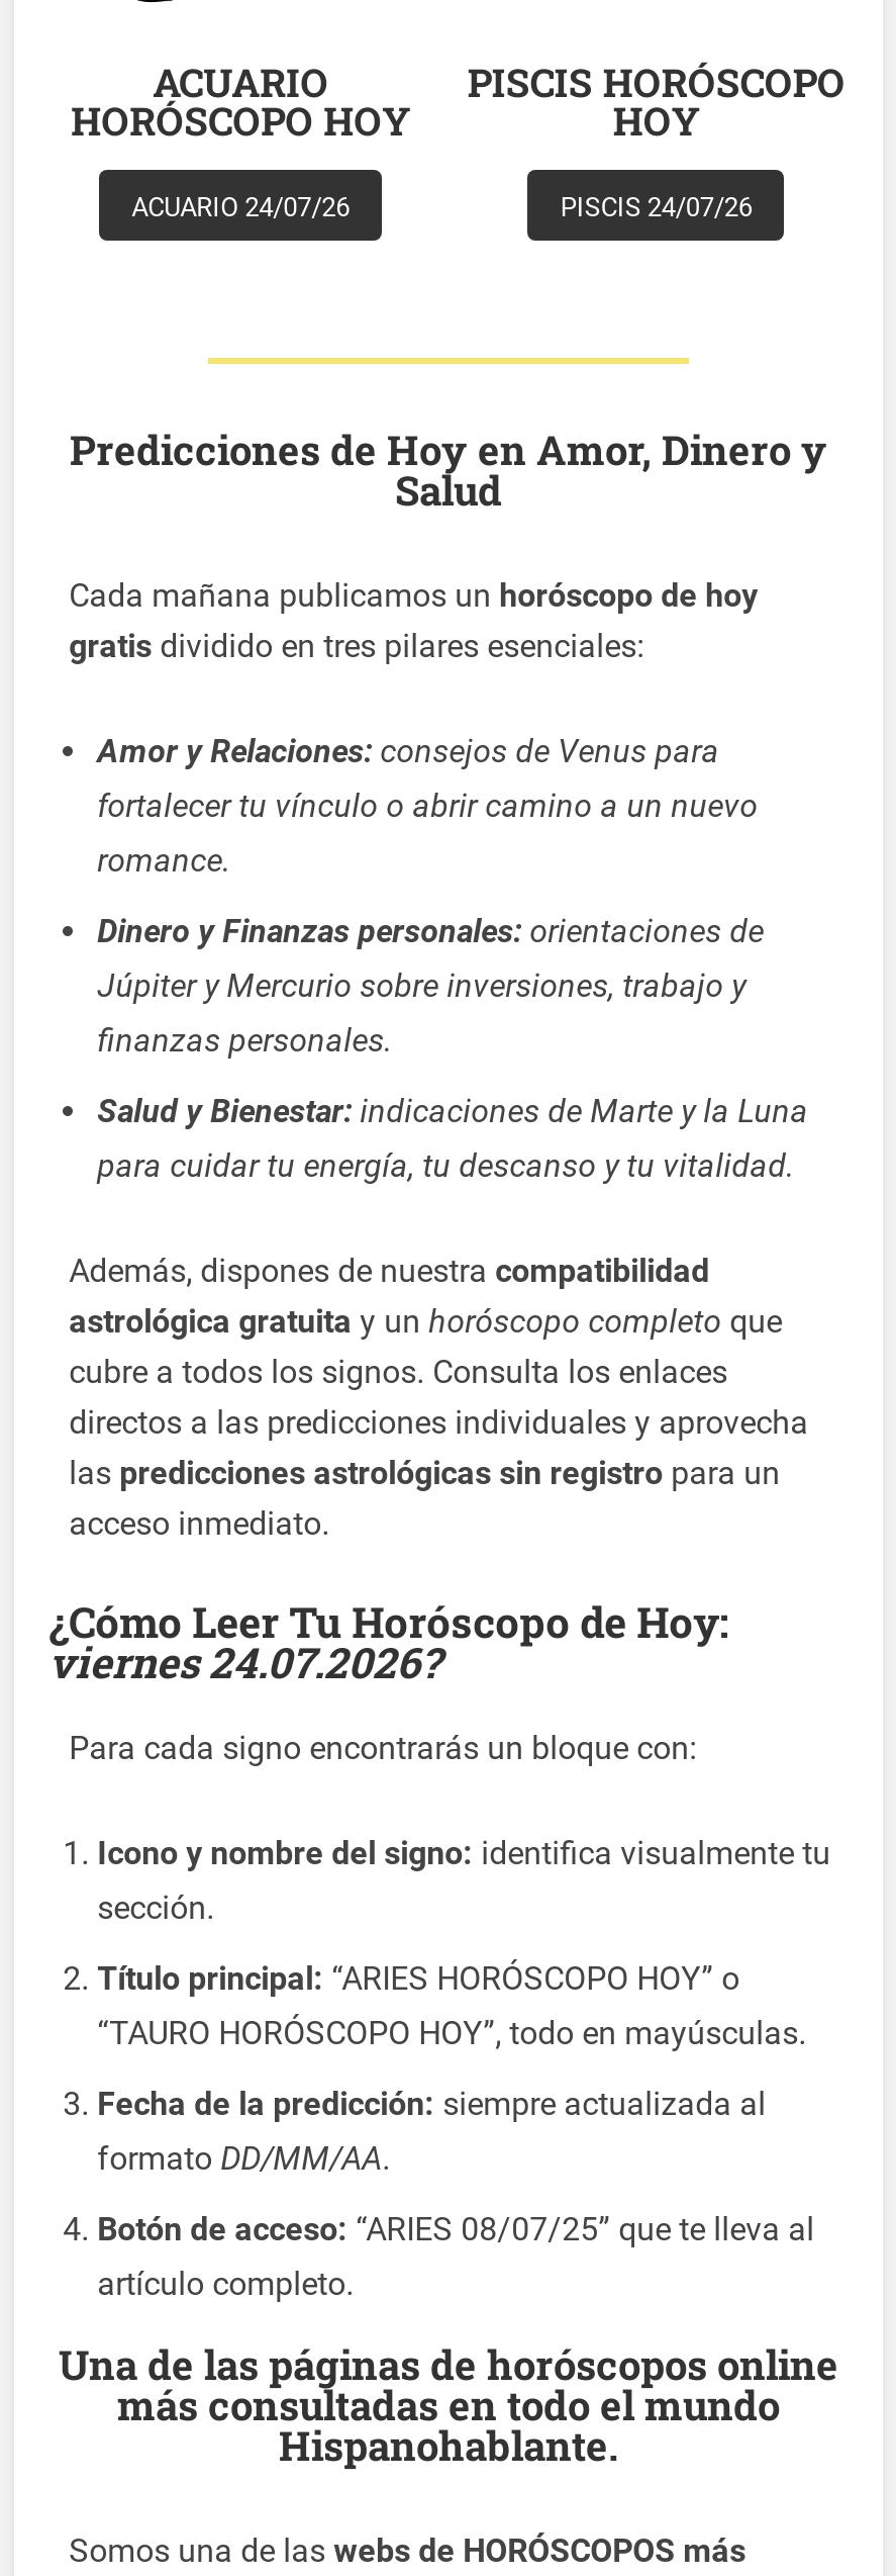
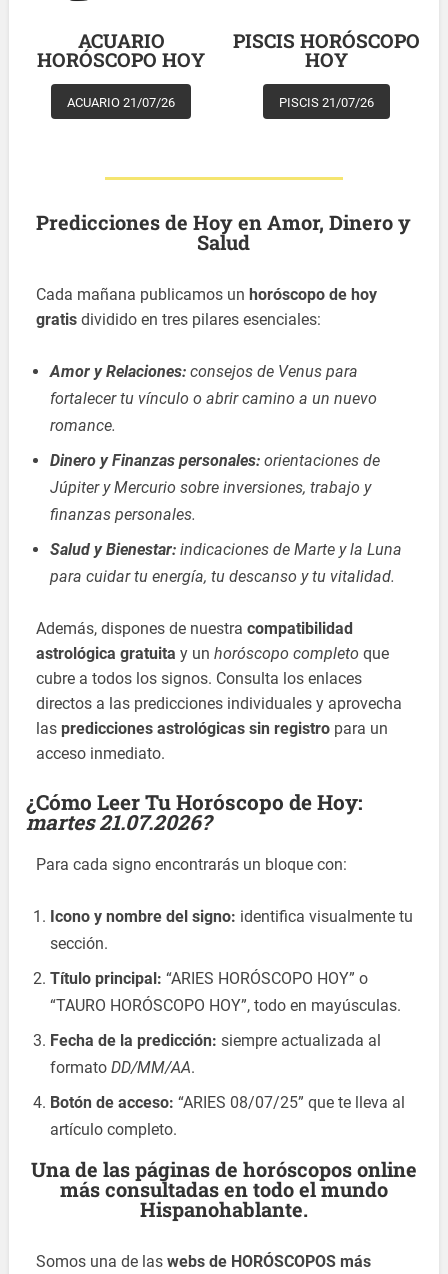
[132,192,350,222] ACUARIO 24/07/26 -> [67,95,175,110] ACUARIO 21/07/26
[560,192,752,222] PISCIS 24/07/26 -> [279,95,374,110] PISCIS 21/07/26
[49,1633,441,1690] viernes 24.07.2026? -> [26,808,211,836] martes 21.07.2026?

